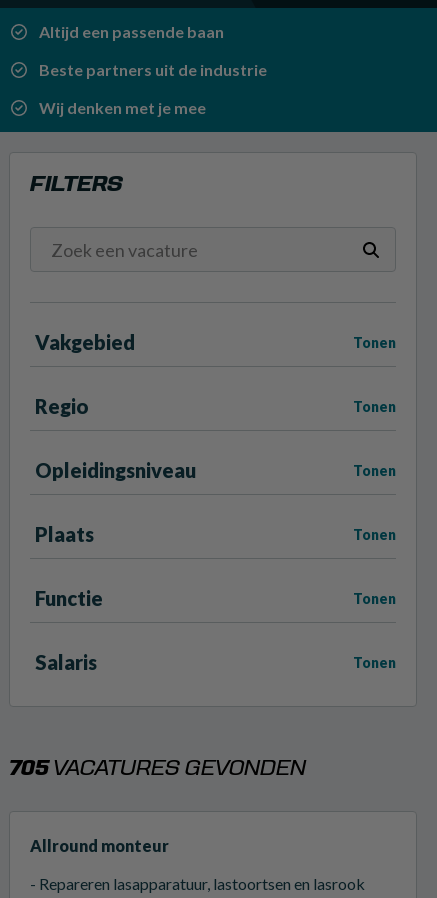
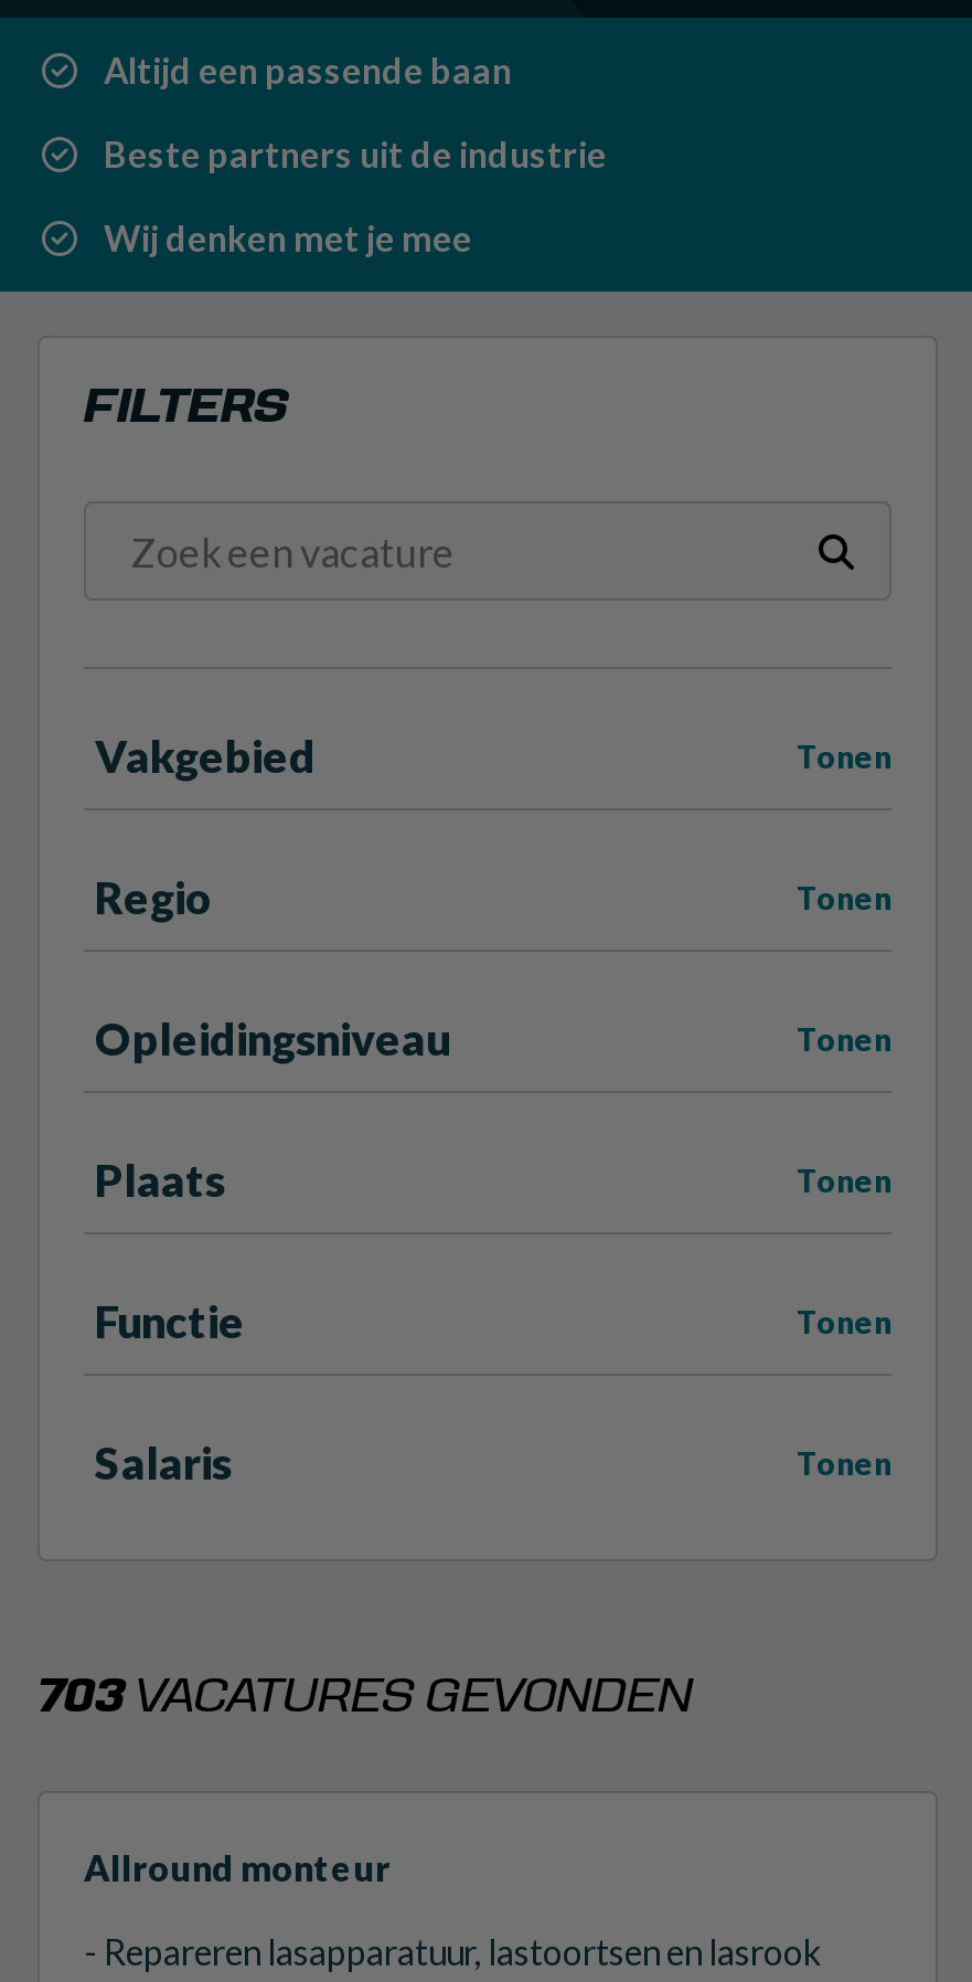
[9,758,306,779] 705 VACATURES GEVONDEN -> [38,1674,693,1720] 703 VACATURES GEVONDEN

